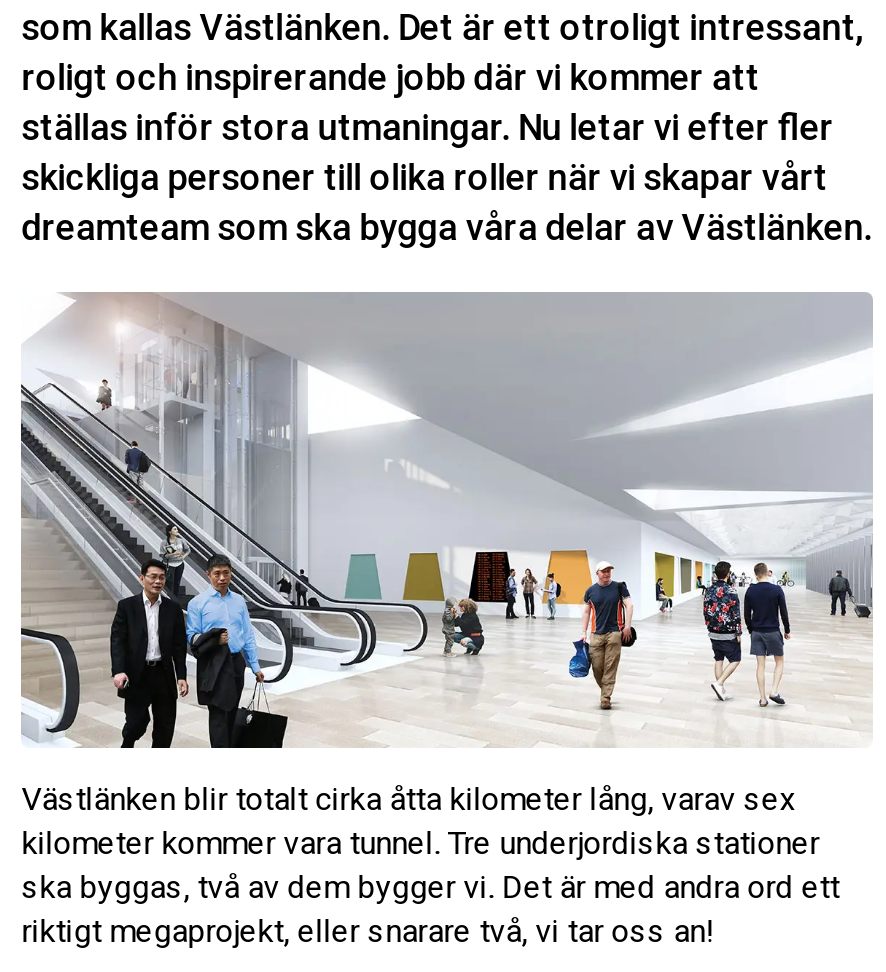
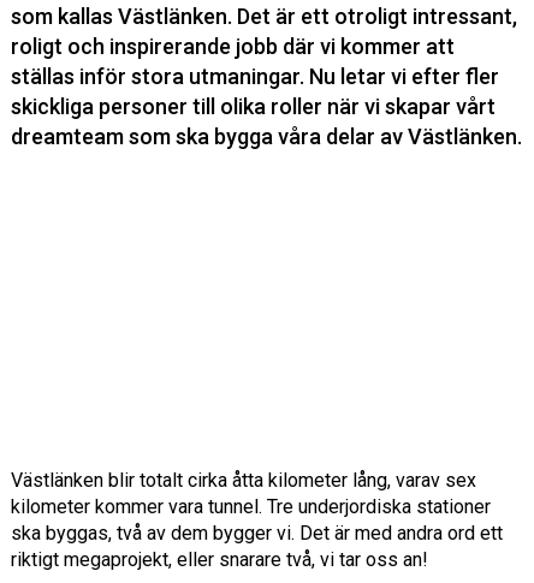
[19,290,875,750] [image] -> none

